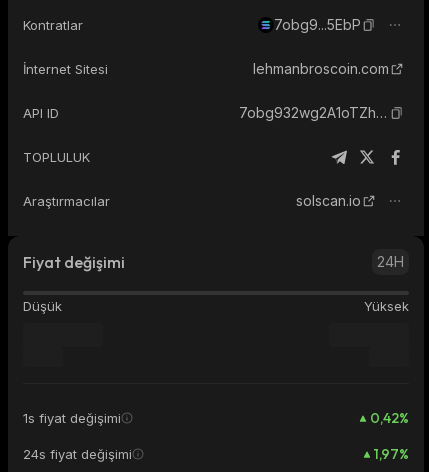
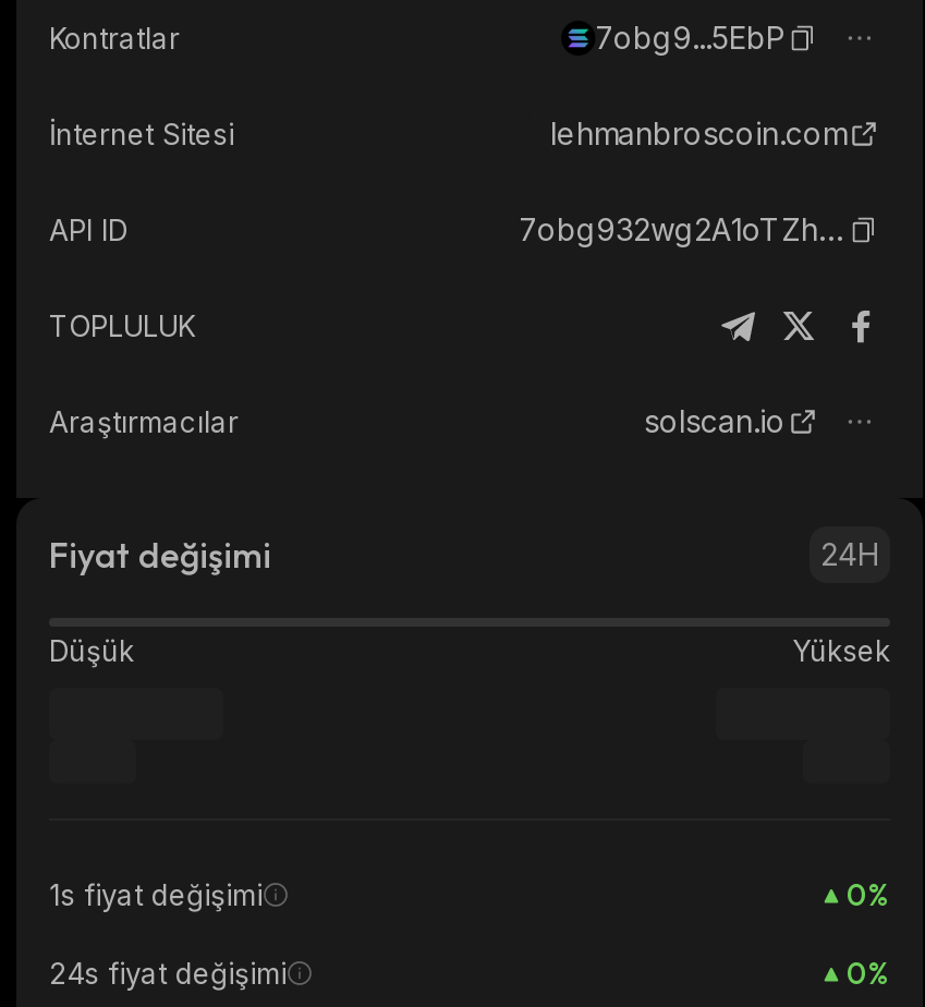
[370,409,409,427] 0,42% -> [847,875,890,914] 0%
[374,445,409,463] 1,97% -> [847,954,890,993] 0%

